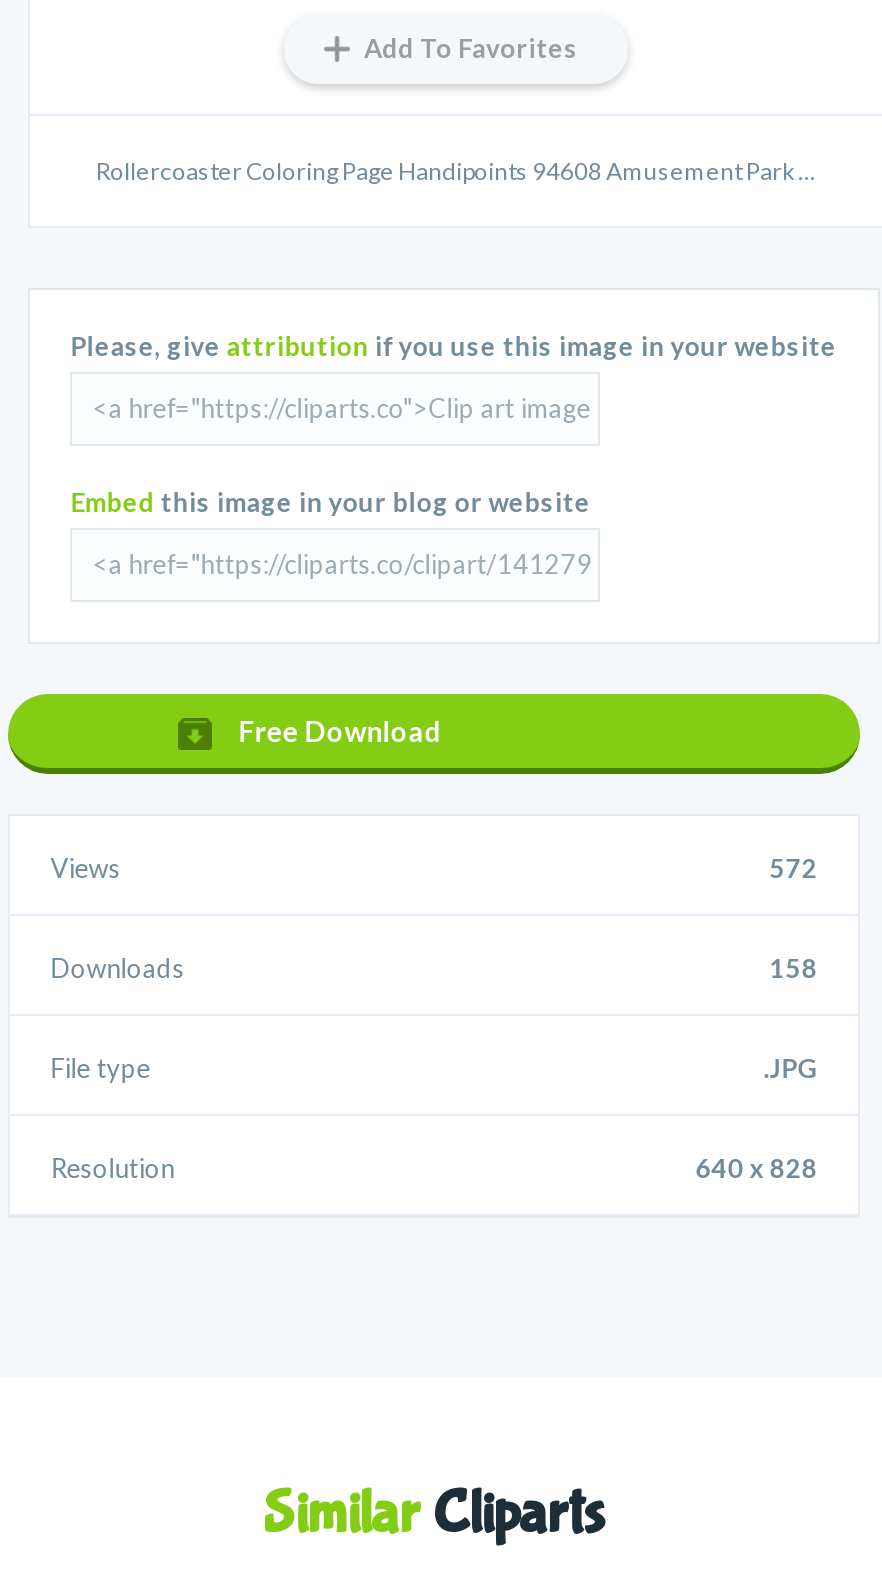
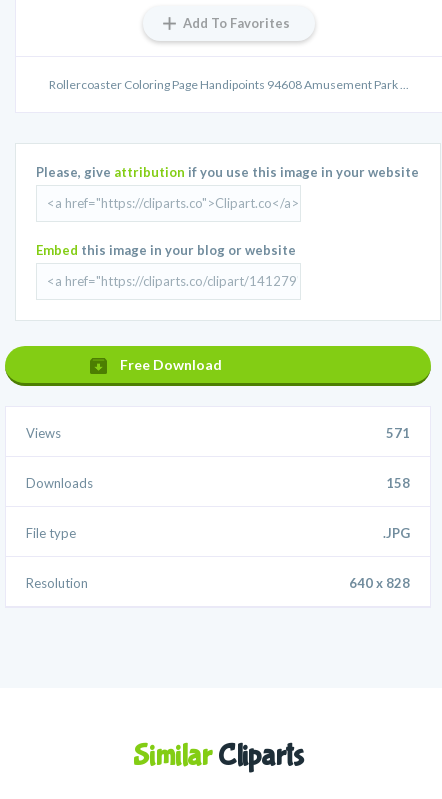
[770,852,818,884] 572 -> [386,425,410,441] 571

